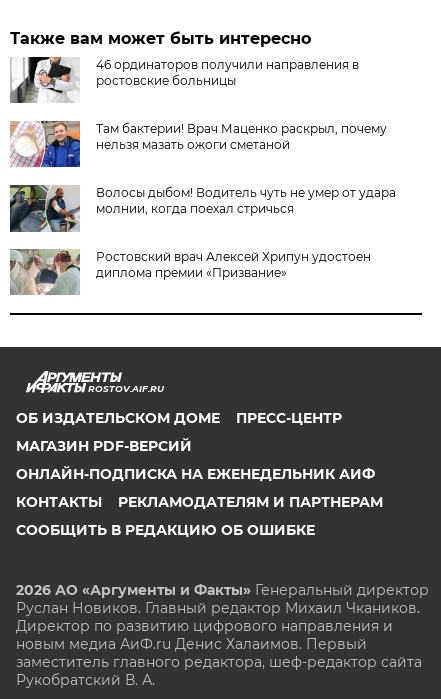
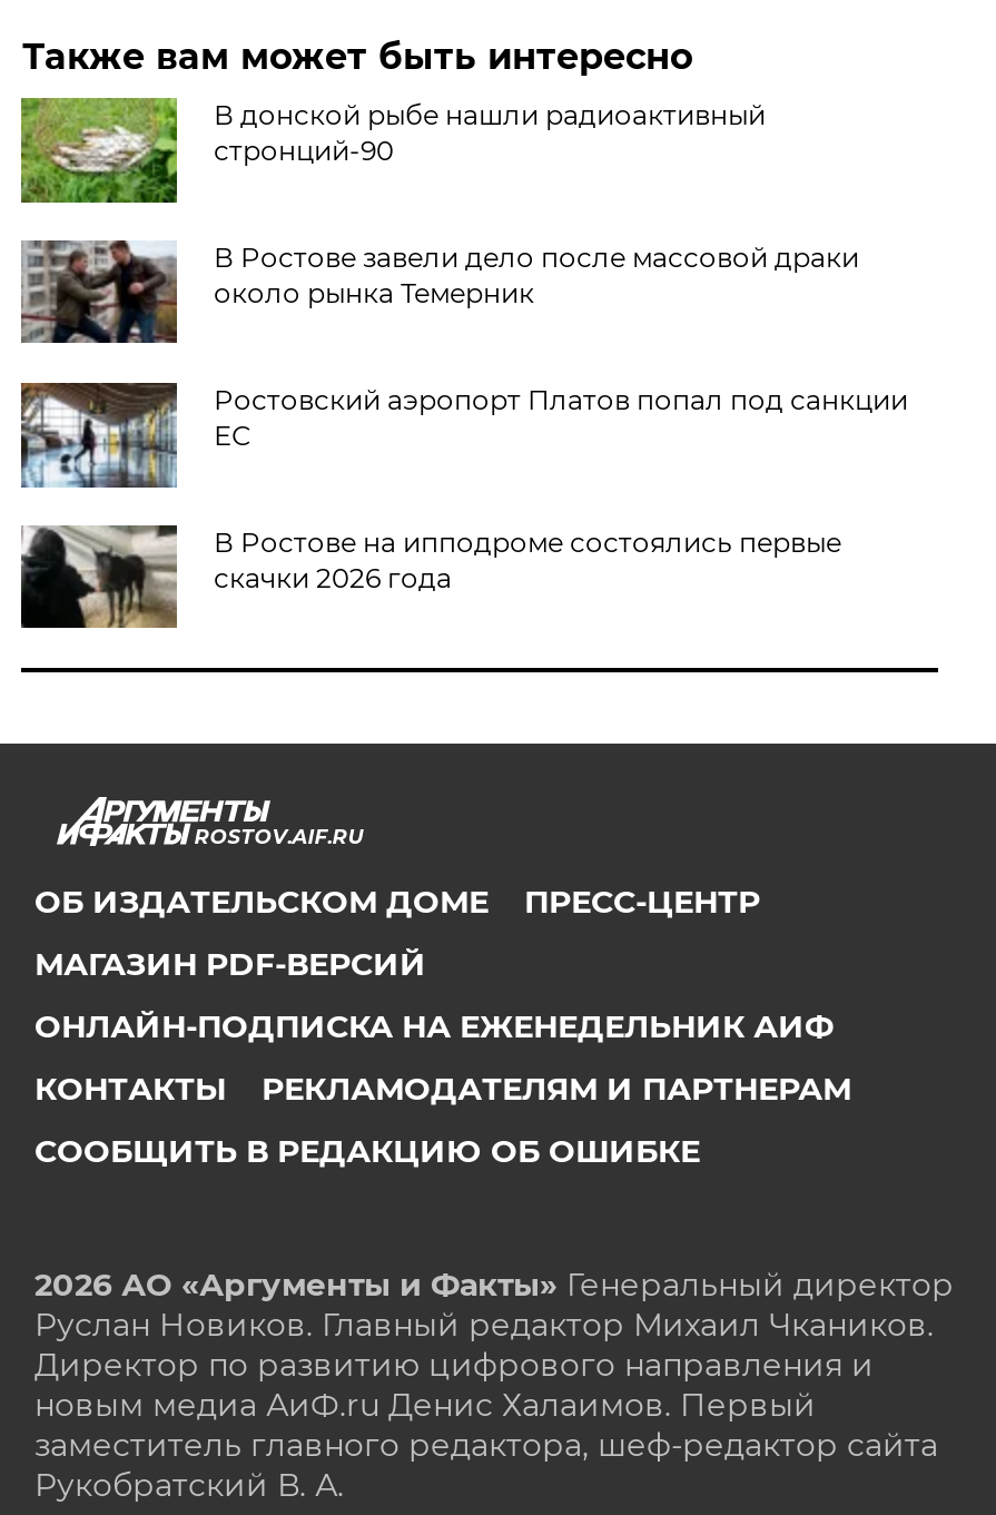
[9,56,359,104] [image] | 46 ординаторов получили направления в | ростовские больницы -> [19,96,765,205] [image] | В донской рыбе нашли радиоактивный | стронций-90
[10,120,387,168] [image] | Там бактерии! Врач Маценко раскрыл, почему | нельзя мазать ожоги сметаной -> [21,238,859,345] [image] | В Ростове завели дело после массовой драки | около рынка Темерник
[9,184,396,233] [image] | Волосы дыбом! Водитель чуть не умер от удара | молнии, когда поехал стричься -> [21,381,908,488] [image] | Ростовский аэропорт Платов попал под санкции | ЕС
[10,249,371,295] [image] | Ростовский врач Алексей Хрипун удостоен | диплома премии «Призвание» -> [21,523,841,630] [image] | В Ростове на ипподроме состоялись первые | скачки 2026 года

